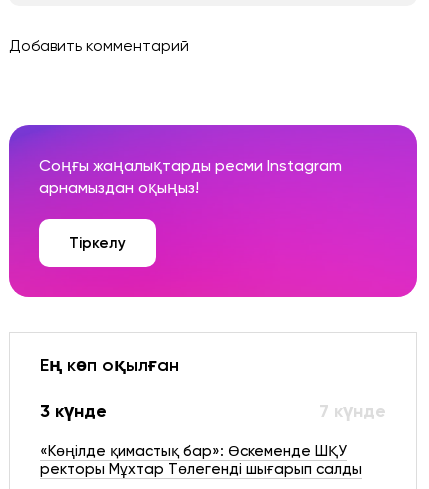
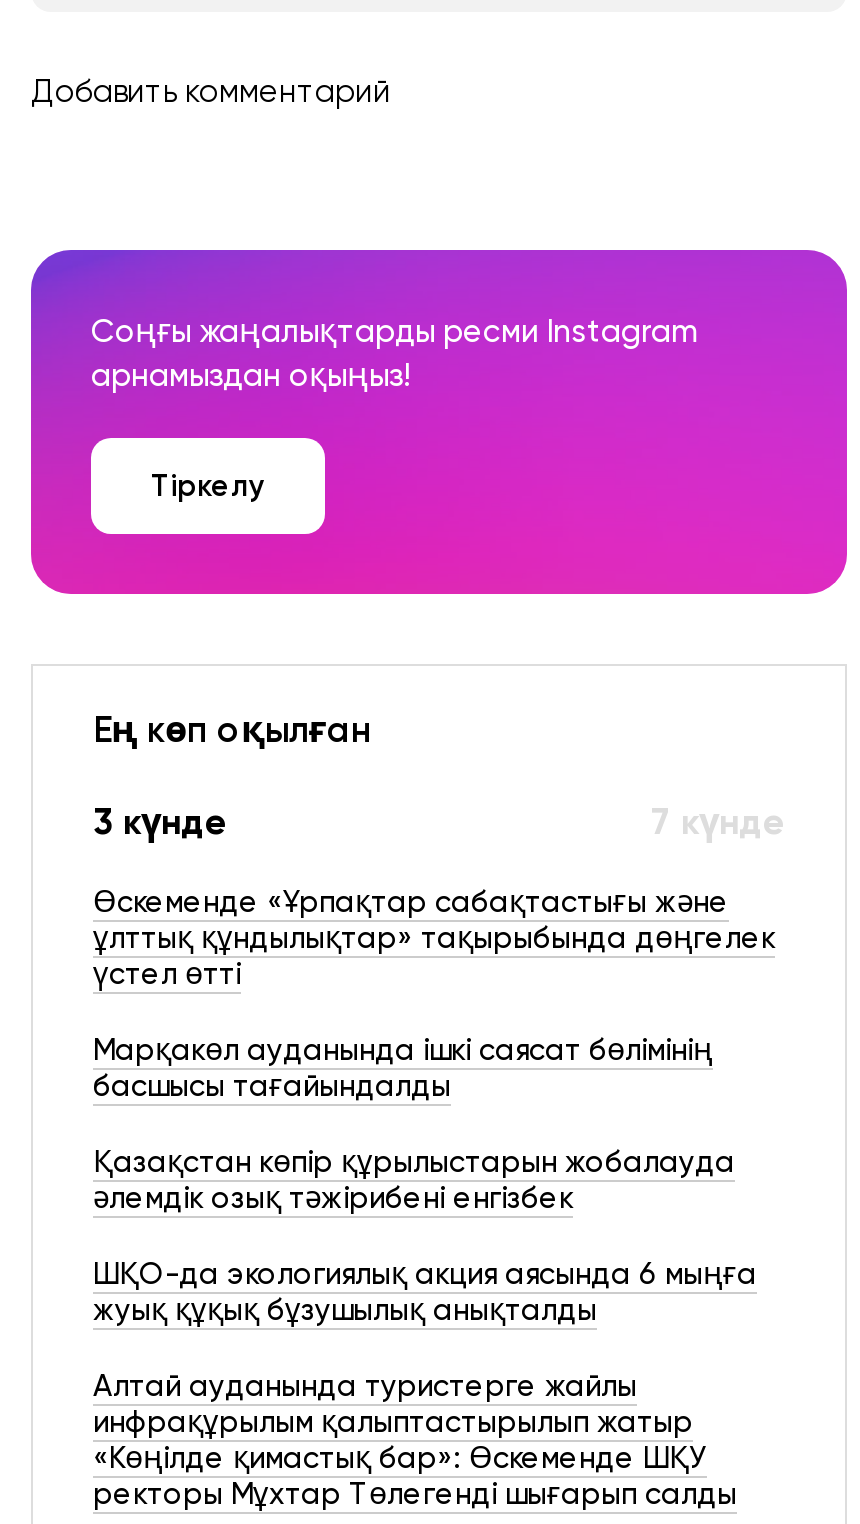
none -> [93,884,775,1440] Өскеменде «Ұрпақтар сабақтастығы және | ұлттық құндылықтар» тақырыбында дөңгелек | үстел өтті | Марқакөл ауданында ішкі саясат бөлімінің | басшысы тағайындалды | Қазақстан көпір құрылыстарын жобалауда | әлемдік озық тәжірибені енгізбек | ШҚО-да экологиялық акция аясында 6 мыңға | жуық құқық бұзушылық анықталды | Алтай ауданында туристерге жайлы | инфрақұрылым қалыптастырылып жатыр

